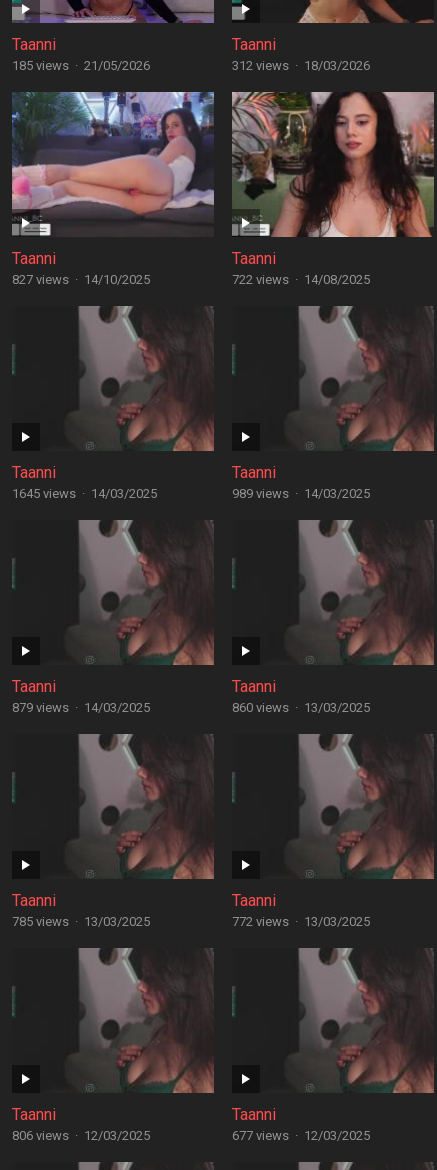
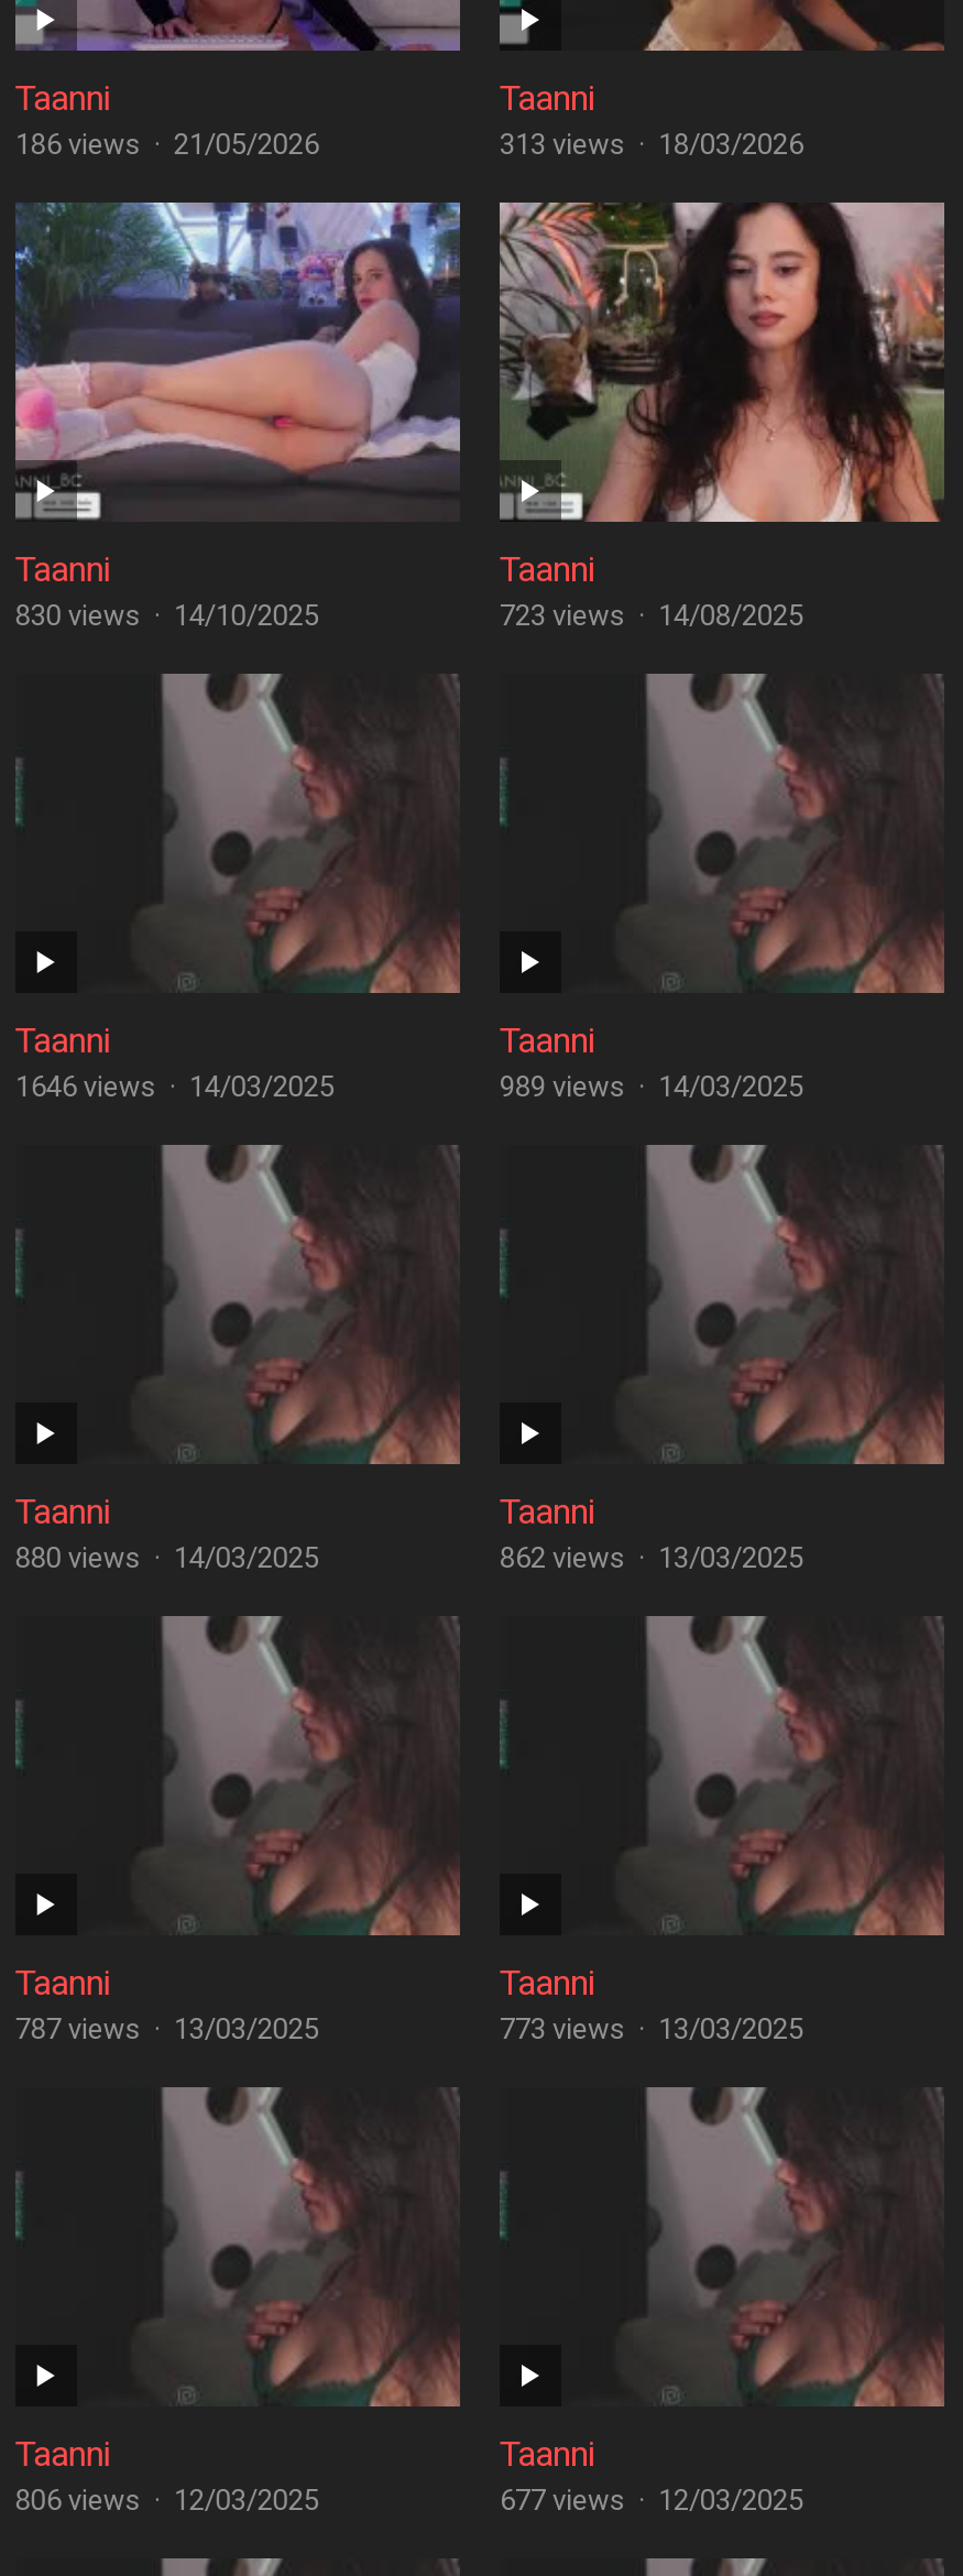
[12,58,150,73] 185 views · 21/05/2026 -> [15,128,319,161] 186 views · 21/05/2026
[232,58,370,73] 312 views · 18/03/2026 -> [499,128,803,161] 313 views · 18/03/2026
[12,272,150,287] 827 views · 14/10/2025 -> [15,599,319,632] 830 views · 14/10/2025
[232,272,370,287] 722 views · 14/08/2025 -> [499,599,803,632] 723 views · 14/08/2025
[12,486,157,501] 1645 views · 14/03/2025 -> [15,1070,334,1103] 1646 views · 14/03/2025
[12,700,150,715] 879 views · 14/03/2025 -> [15,1541,319,1574] 880 views · 14/03/2025
[232,700,370,715] 860 views · 13/03/2025 -> [499,1541,803,1574] 862 views · 13/03/2025
[12,914,150,929] 785 views · 13/03/2025 -> [15,2012,319,2045] 787 views · 13/03/2025
[232,914,370,929] 772 views · 13/03/2025 -> [499,2012,803,2045] 773 views · 13/03/2025

